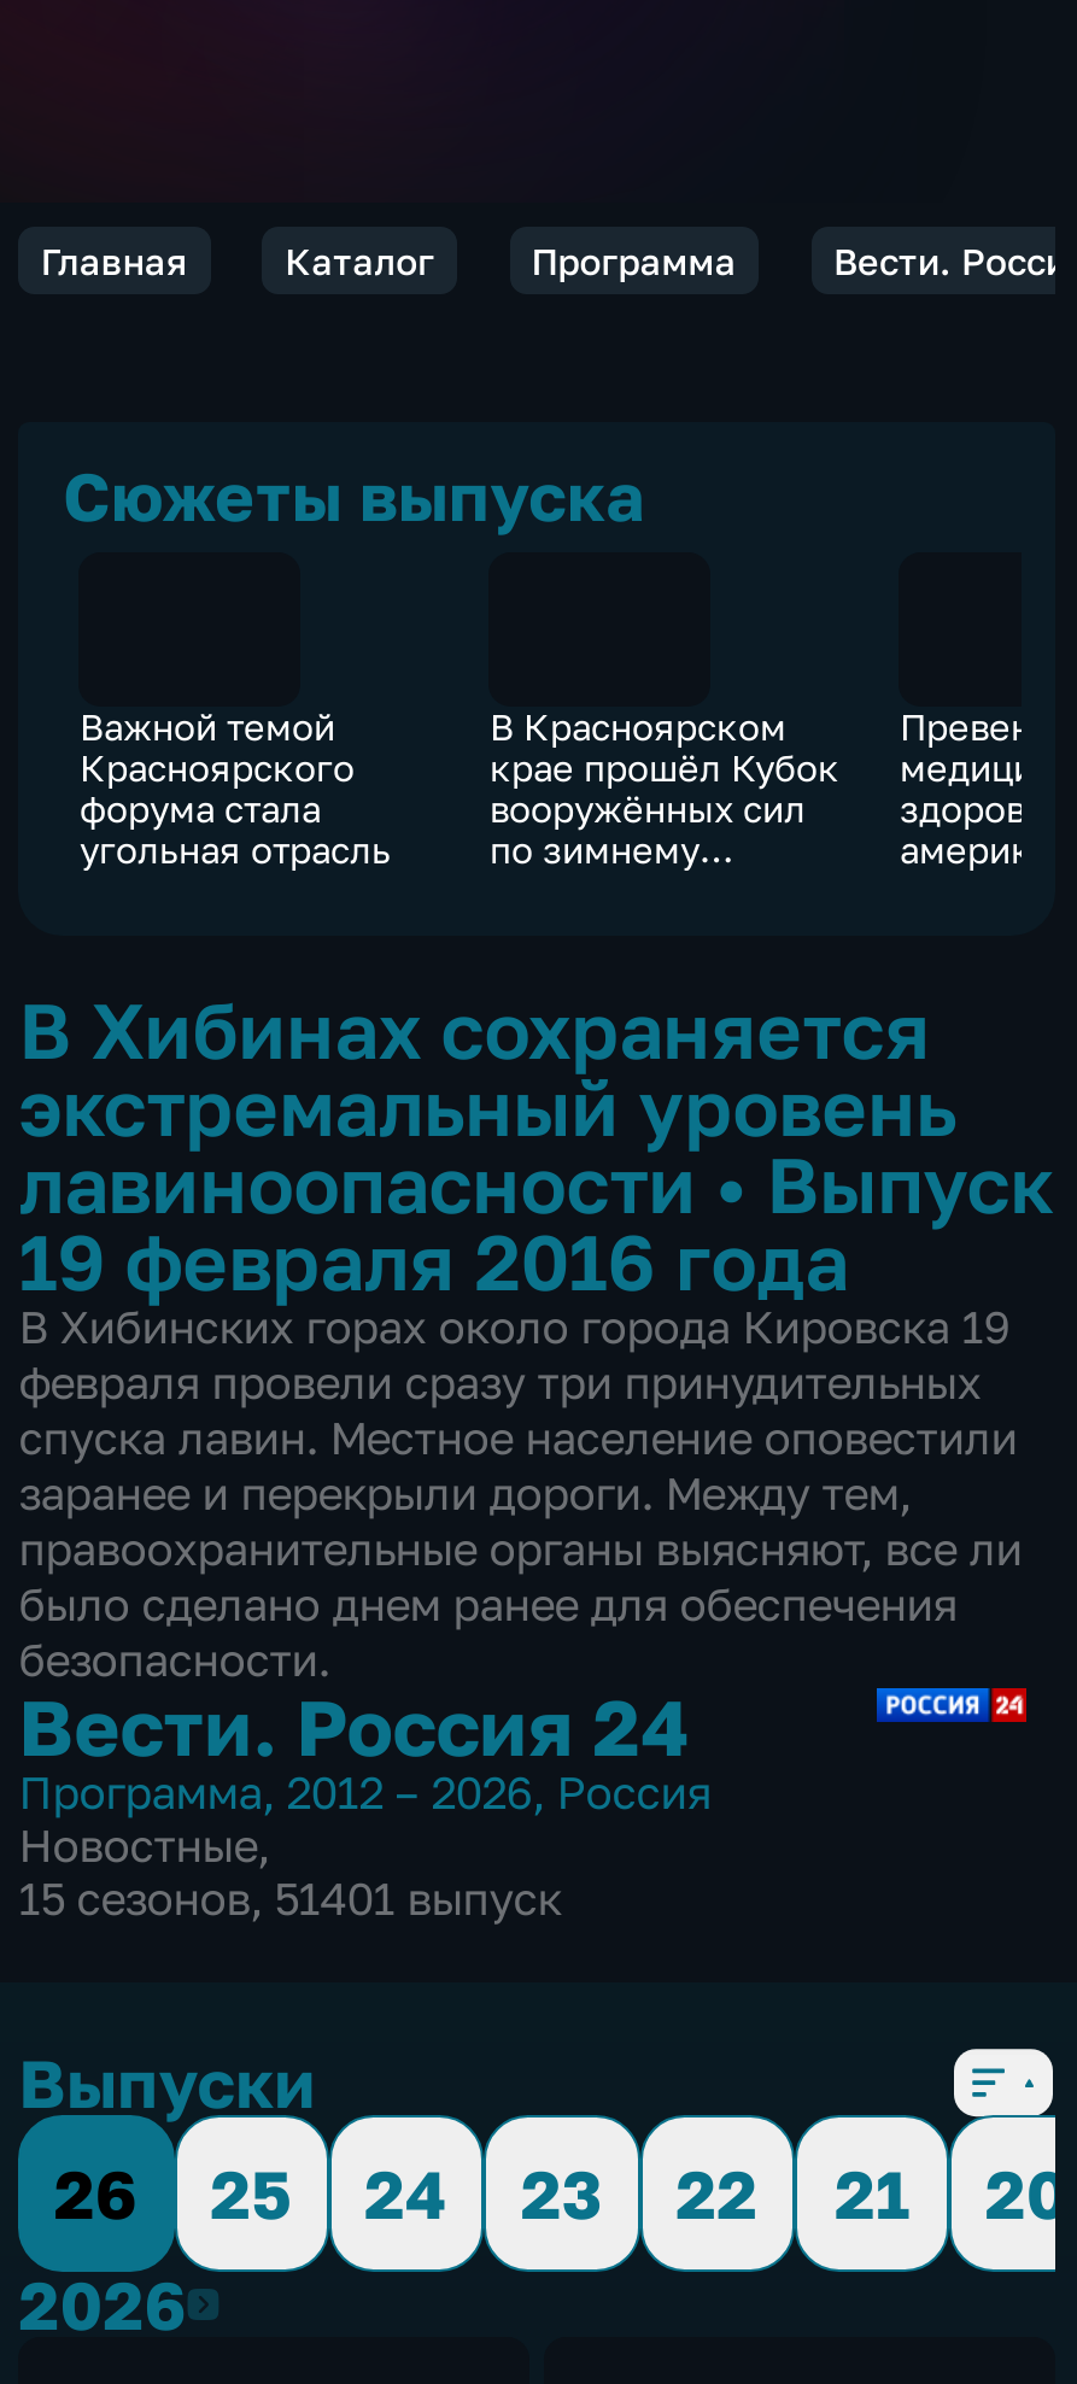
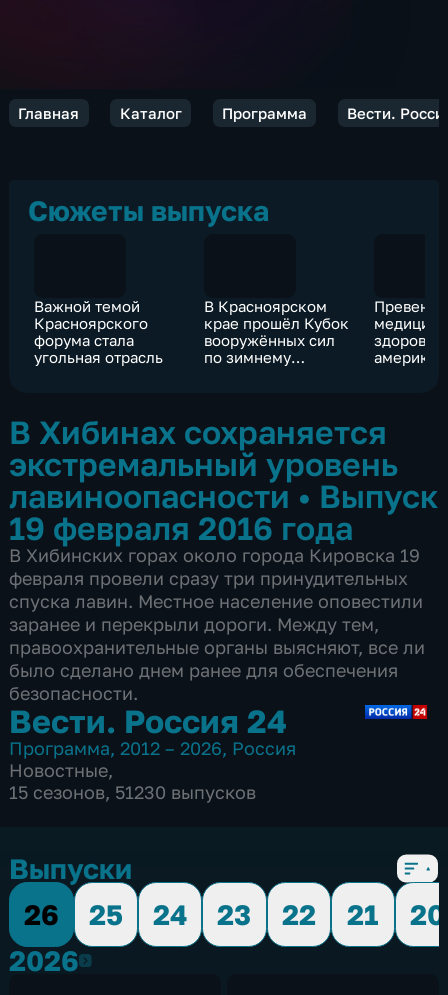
[19,1872,561,1925] 15 сезонов, 51401 выпуск -> [9,781,256,803] 15 сезонов, 51230 выпусков

